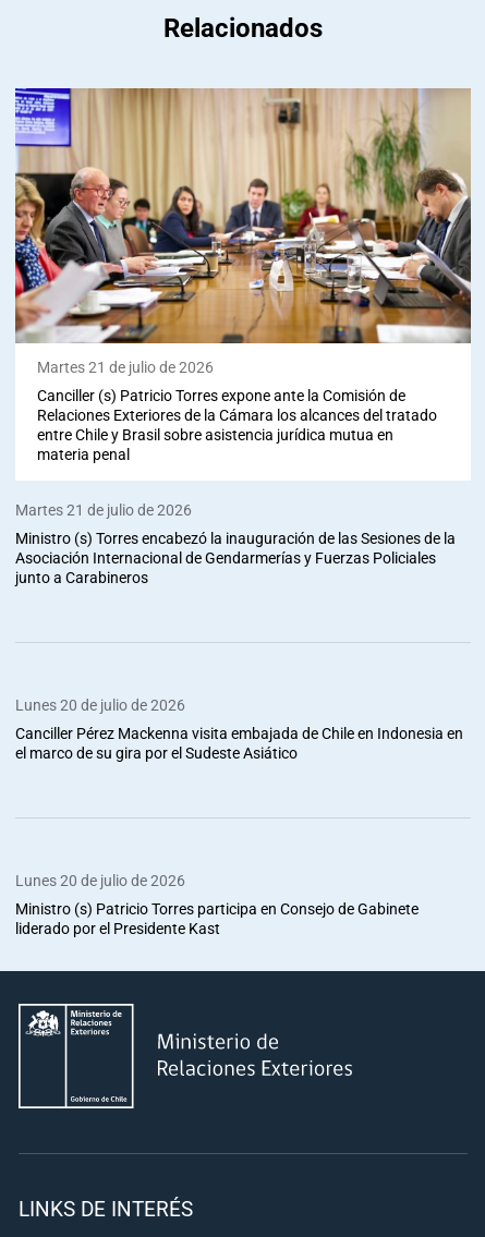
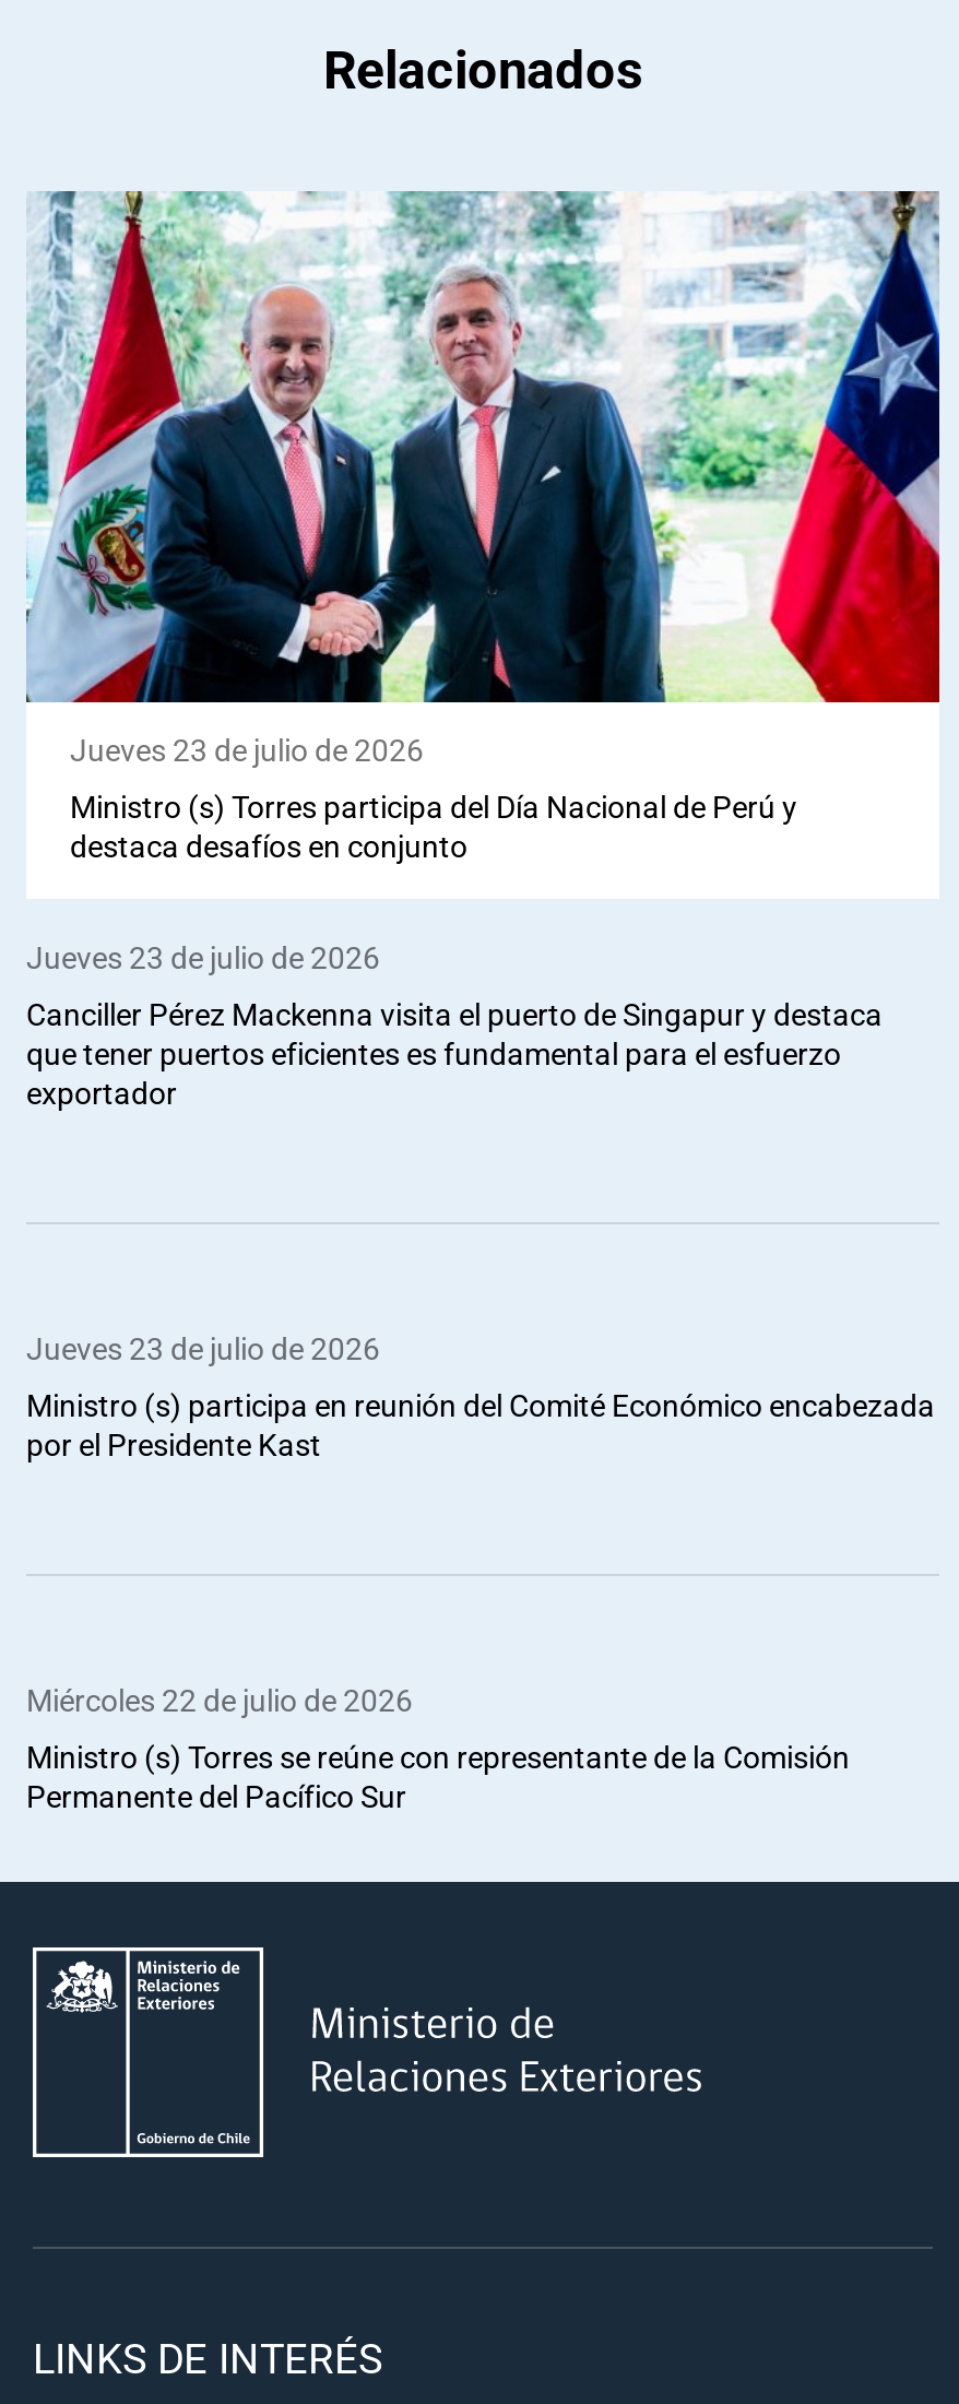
[14,87,472,464] [image] | Martes 21 de julio de 2026 | Canciller (s) Patricio Torres expone ante la Comisión de | Relaciones Exteriores de la Cámara los alcances del tratado | entre Chile y Brasil sobre asistencia jurídica mutua en | materia penal -> [24,189,942,866] [image] | Jueves 23 de julio de 2026 | Ministro (s) Torres participa del Día Nacional de Perú y | destaca desafíos en conjunto
[15,499,456,587] Martes 21 de julio de 2026 | Ministro (s) Torres encabezó la inauguración de las Sesiones de la | Asociación Internacional de Gendarmerías y Fuerzas Policiales | junto a Carabineros -> [26,936,883,1113] Jueves 23 de julio de 2026 | Canciller Pérez Mackenna visita el puerto de Singapur y destaca | que tener puertos eficientes es fundamental para el esfuerzo | exportador
[15,694,463,763] Lunes 20 de julio de 2026 | Canciller Pérez Mackenna visita embajada de Chile en Indonesia en | el marco de su gira por el Sudeste Asiático -> [26,1327,935,1464] Jueves 23 de julio de 2026 | Ministro (s) participa en reunión del Comité Económico encabezada | por el Presidente Kast
[15,869,419,938] Lunes 20 de julio de 2026 | Ministro (s) Patricio Torres participa en Consejo de Gabinete | liderado por el Presidente Kast -> [26,1678,850,1816] Miércoles 22 de julio de 2026 | Ministro (s) Torres se reúne con representante de la Comisión | Permanente del Pacífico Sur

